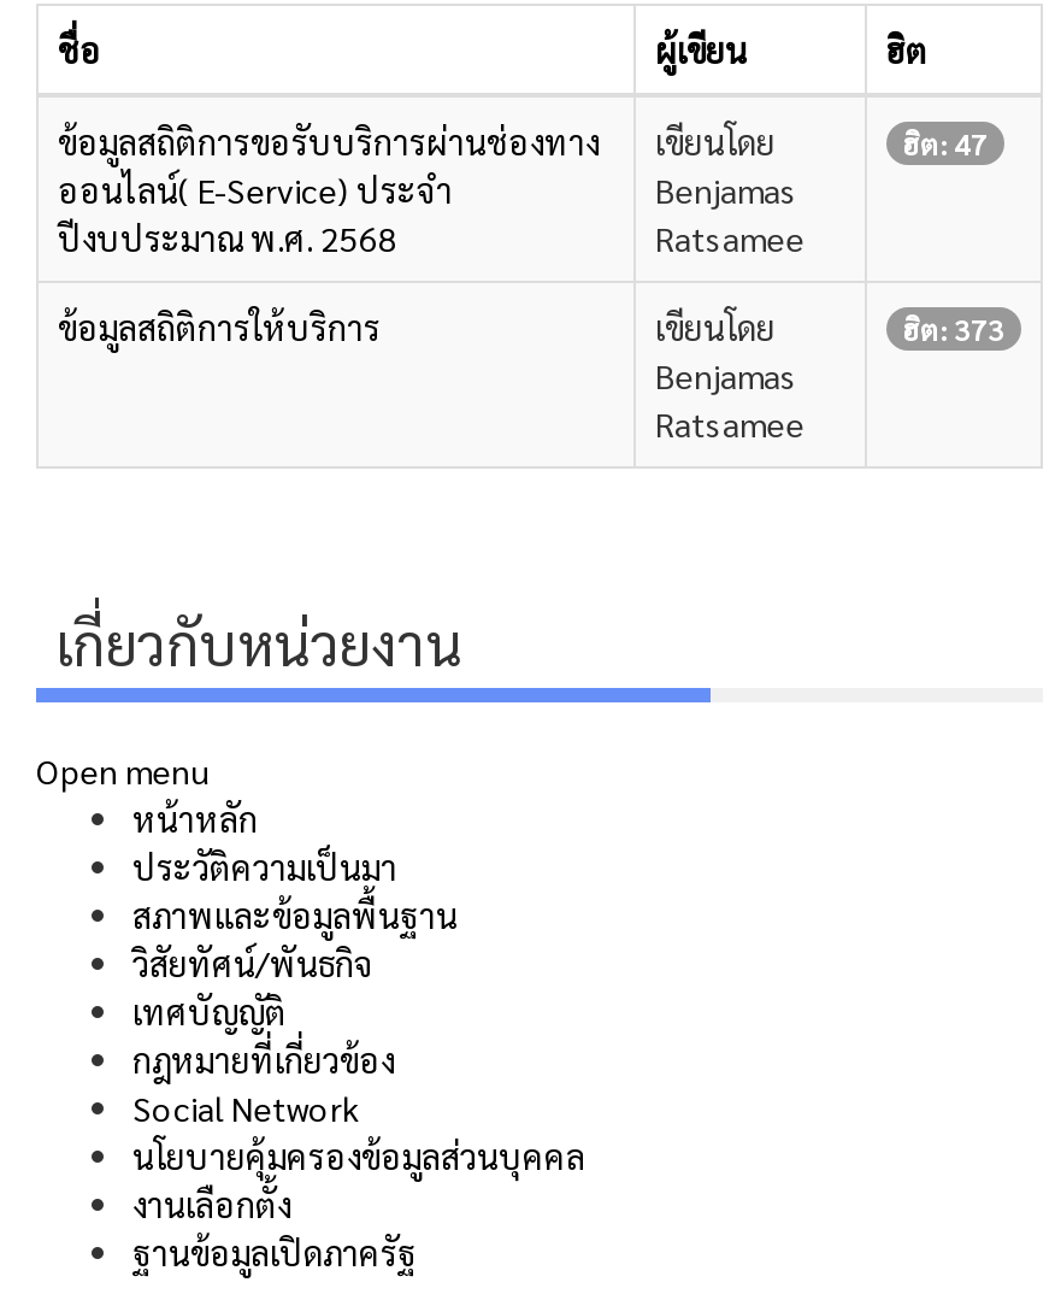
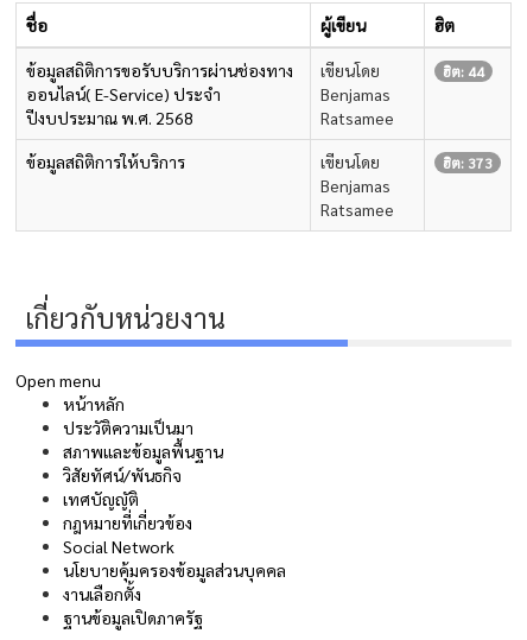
[903,123,988,161] ฮิต: 47 -> [443,61,484,80] ฮิต: 44

